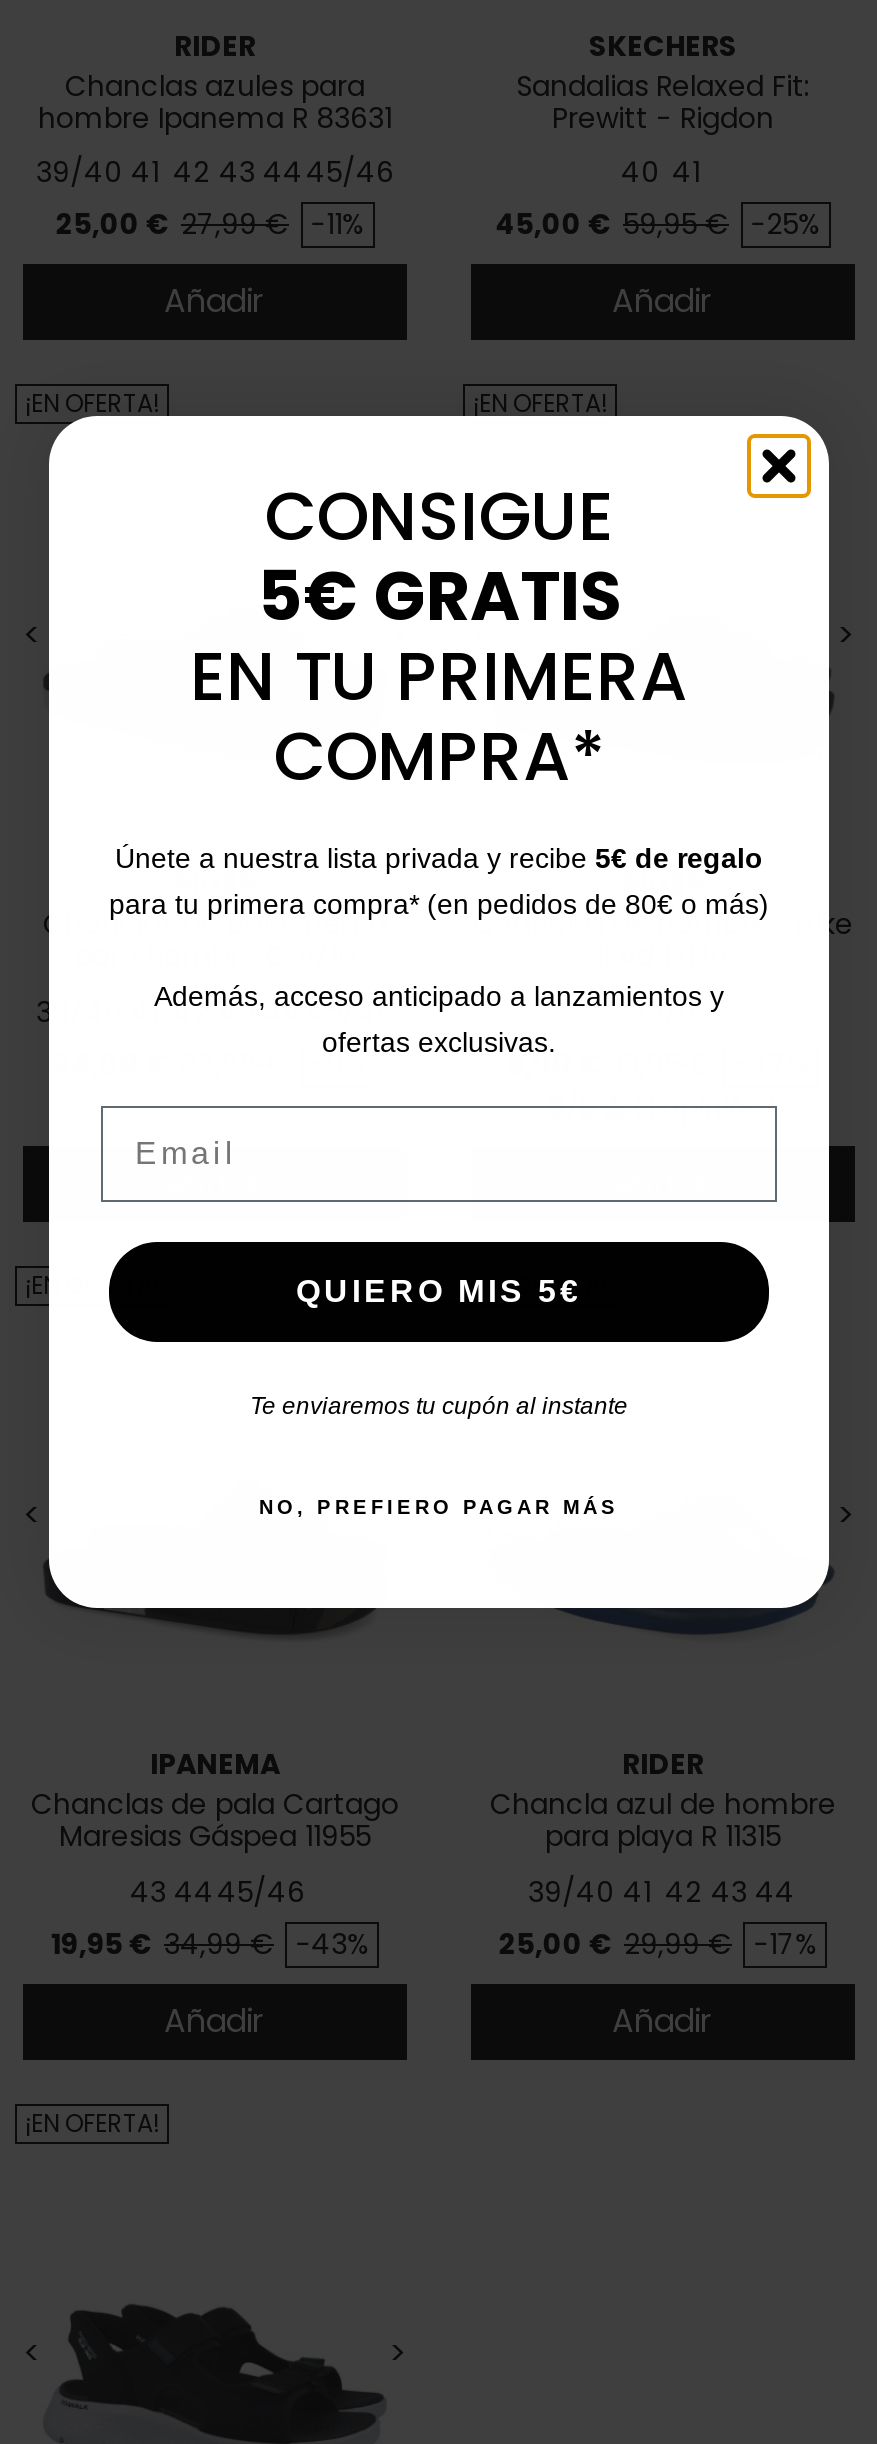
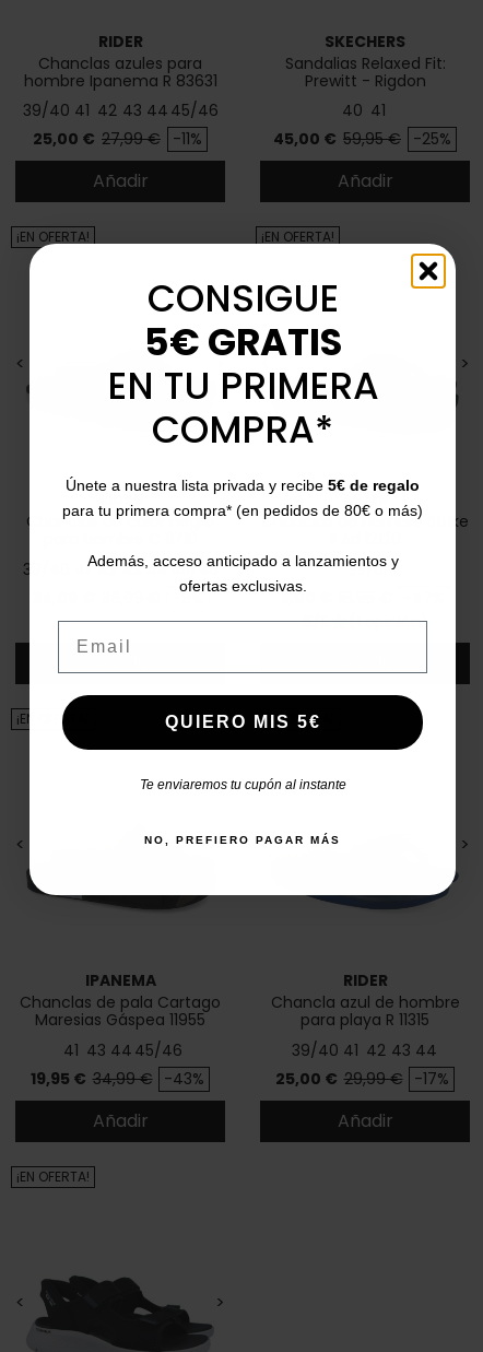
[130,1872,305,1912] 43 44 45/46 -> [63,1039,182,1061] 41 43 44 45/46

